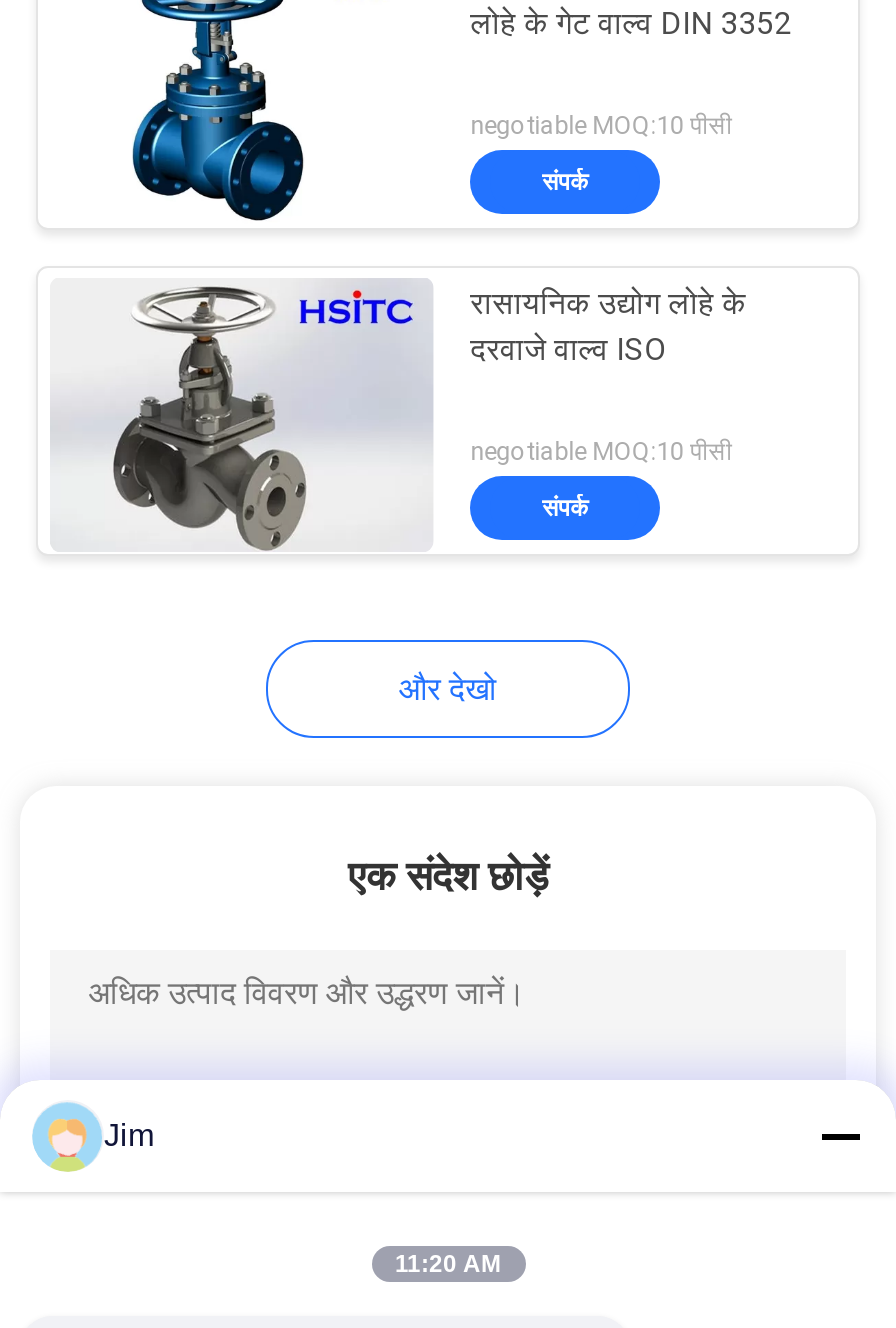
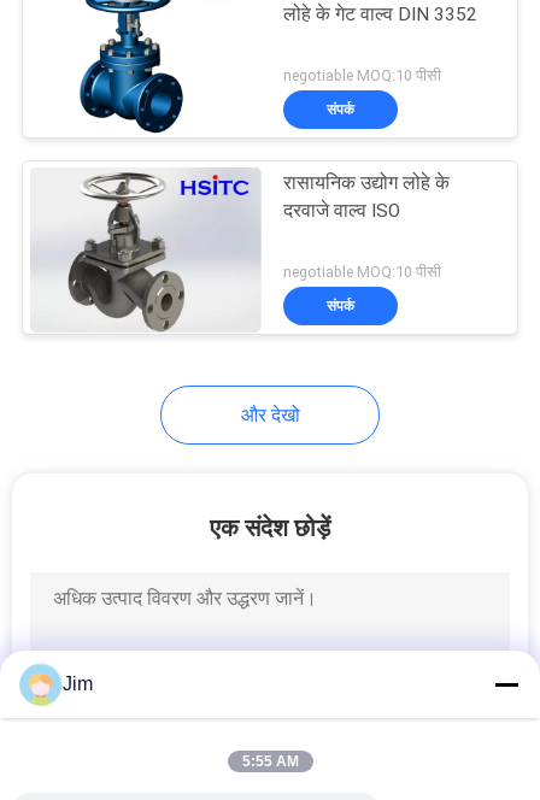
[395,1250,501,1278] 11:20 AM -> [242,753,298,770] 5:55 AM

